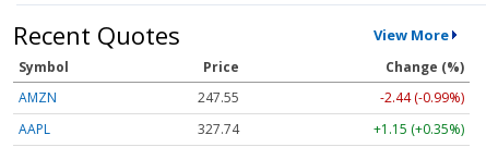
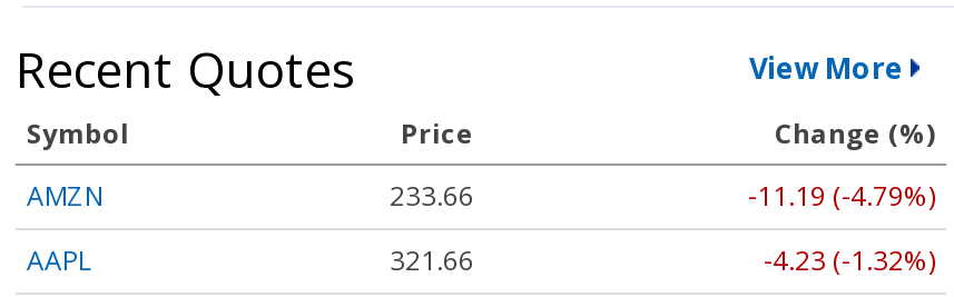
[198,88,239,106] 247.55 -> [390,176,474,214] 233.66
[380,88,464,106] -2.44 (-0.99%) -> [748,176,935,214] -11.19 (-4.79%)
[198,119,239,138] 327.74 -> [390,240,474,278] 321.66
[374,119,464,138] +1.15 (+0.35%) -> [764,240,935,278] -4.23 (-1.32%)

